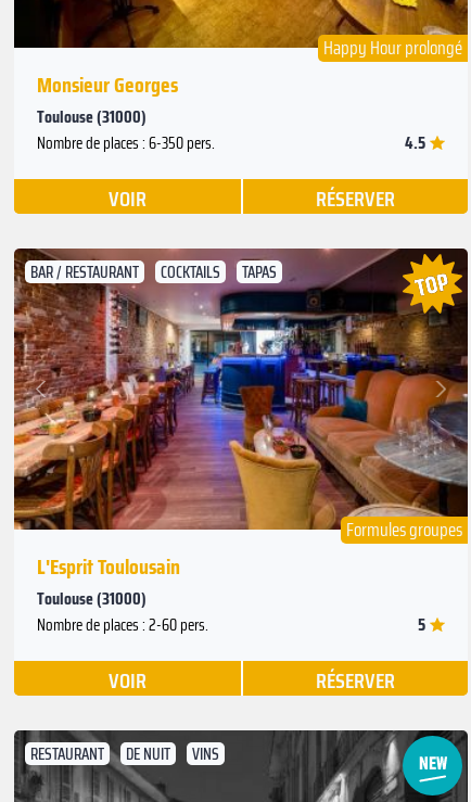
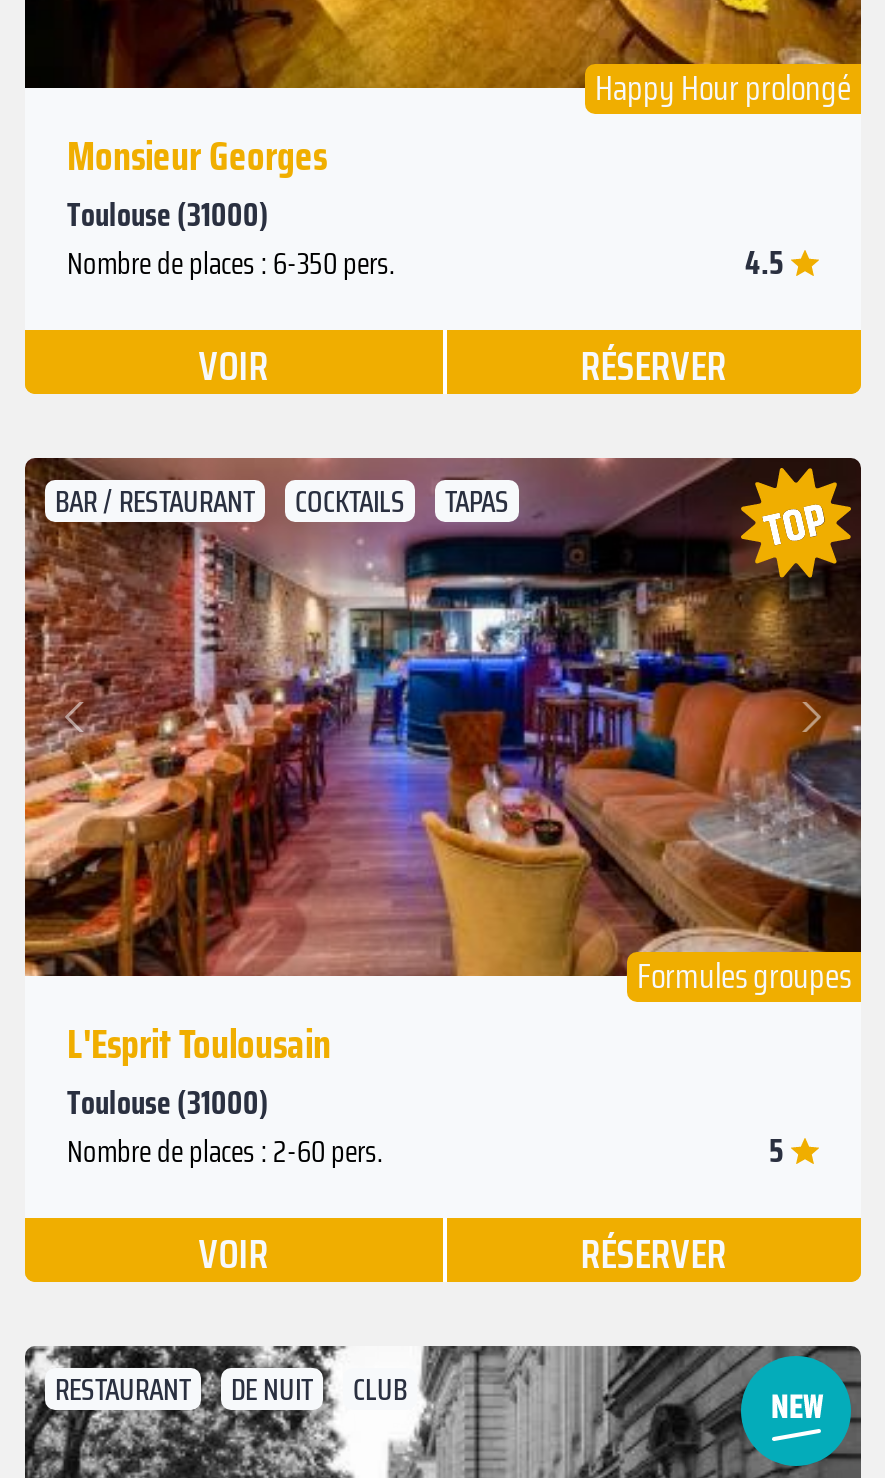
[192,742,219,768] VINS -> [353,1367,407,1415] CLUB

